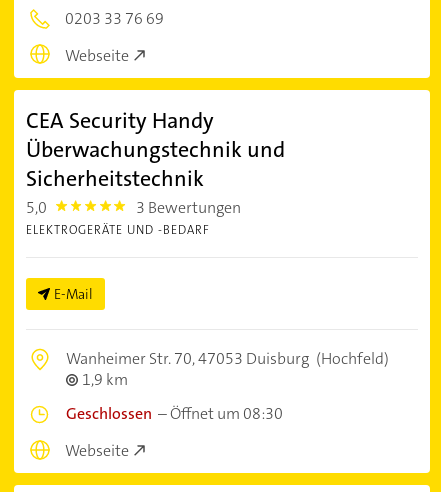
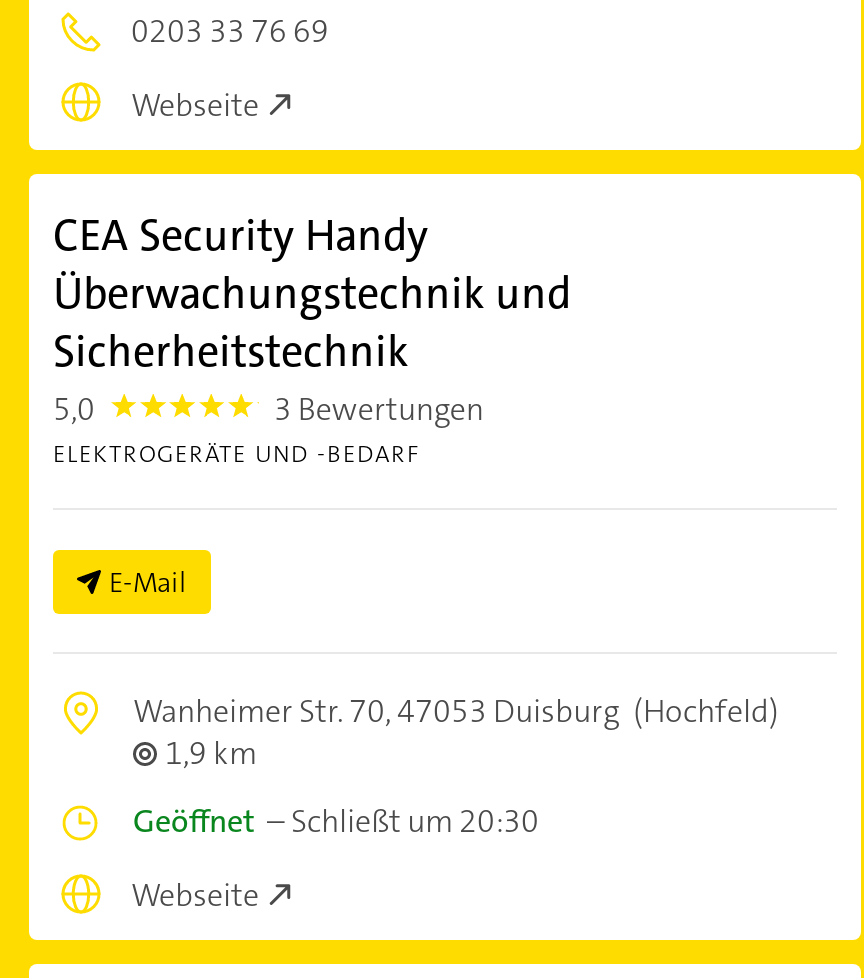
[66,403,283,424] Geschlossen – Öffnet um 08:30 -> [133,799,539,841] Geöffnet – Schließt um 20:30

